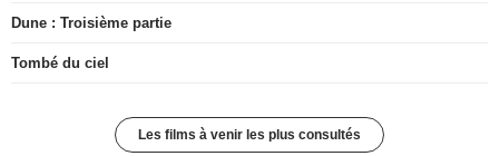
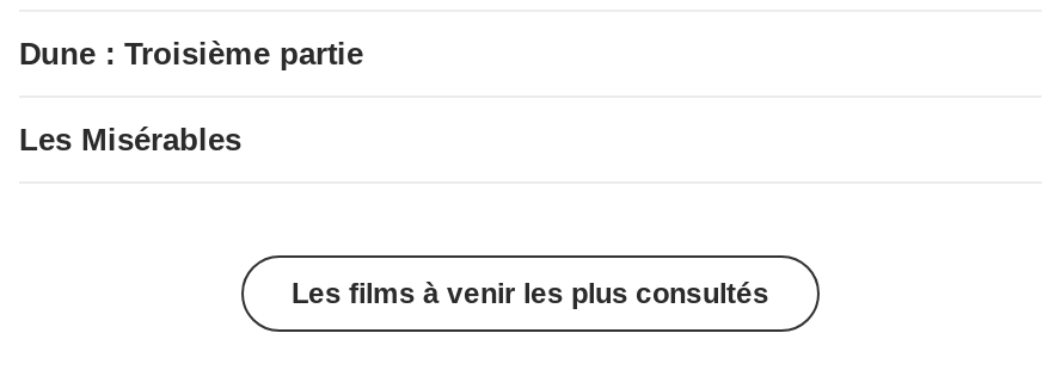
[11,55,109,72] Tombé du ciel -> [19,123,241,159] Les Misérables

